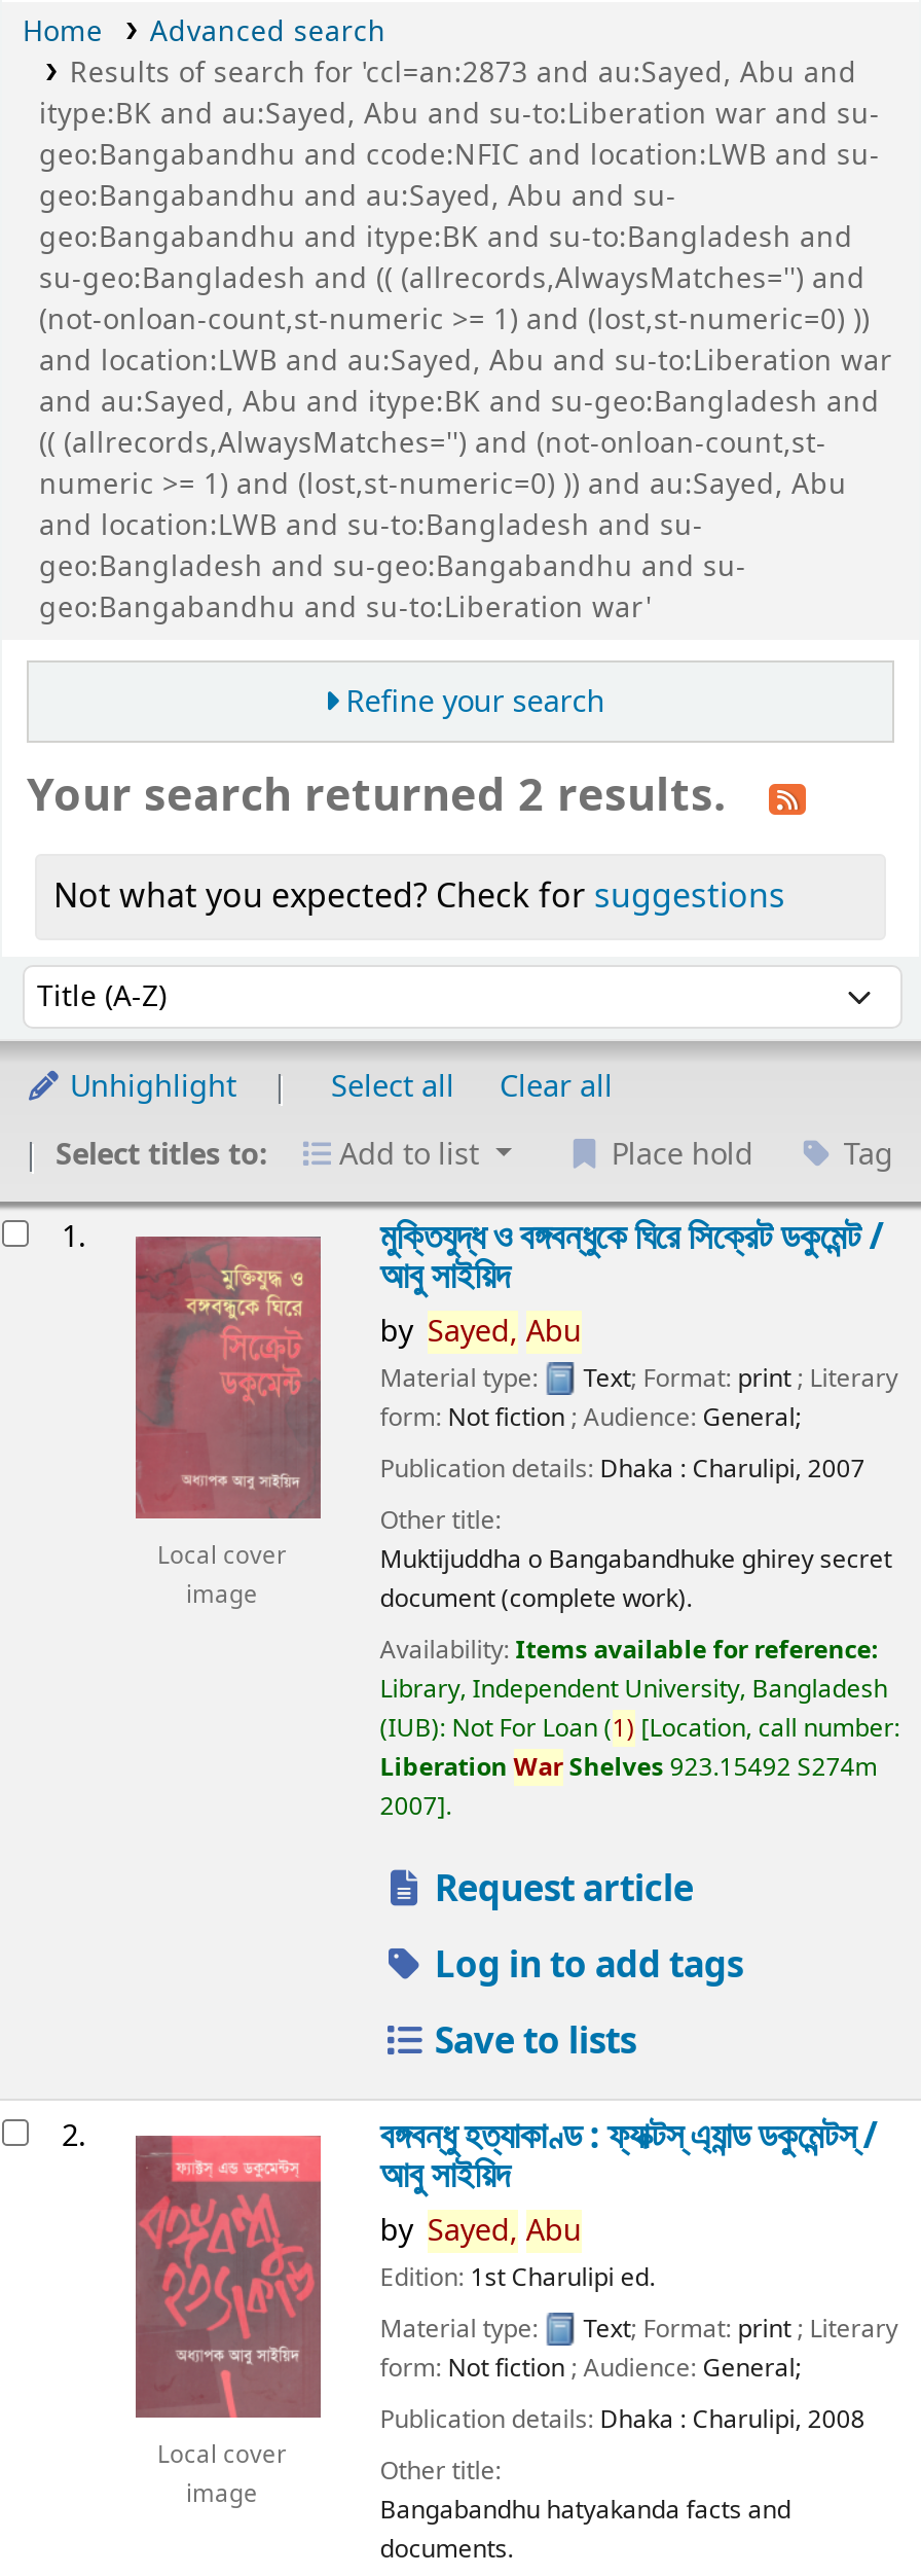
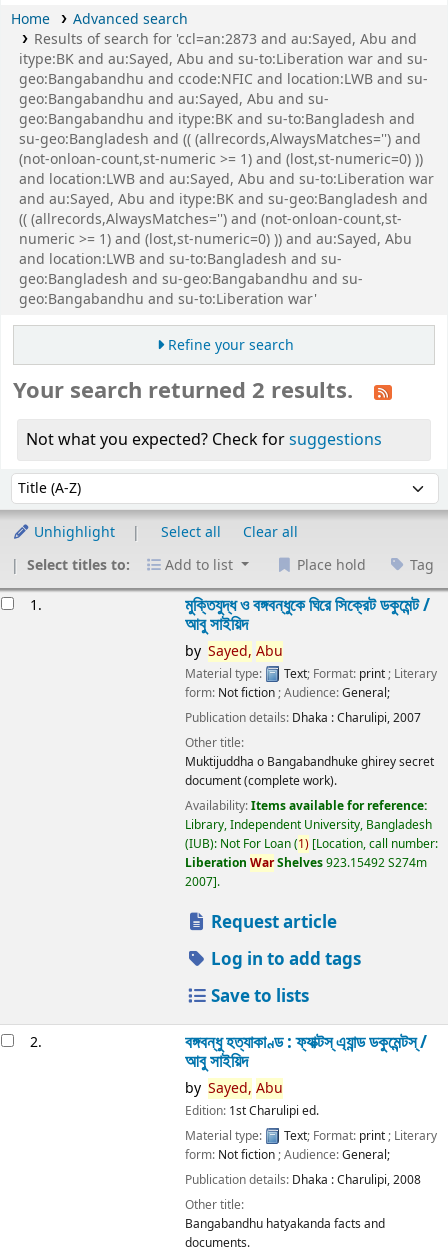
[134,1235,323,1613] [image] | Local cover | image -> none
[134,2134,323,2512] [image] | Local cover | image -> none

